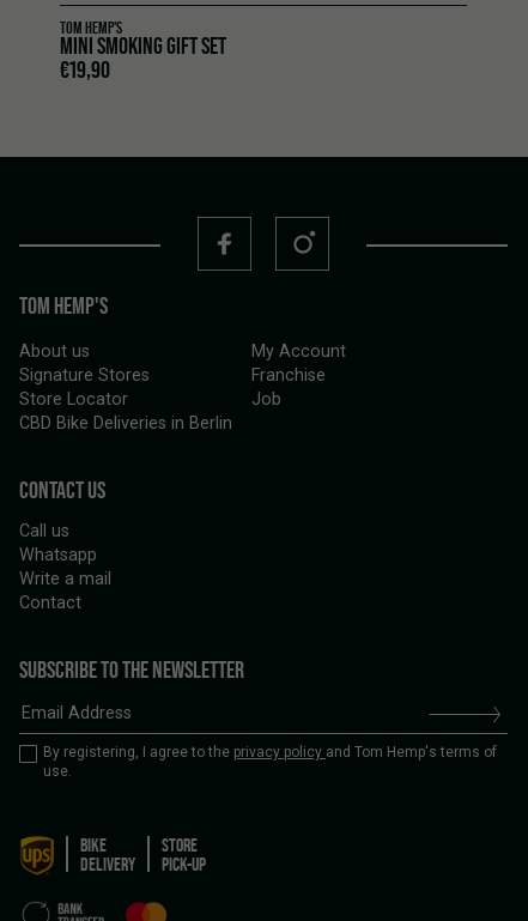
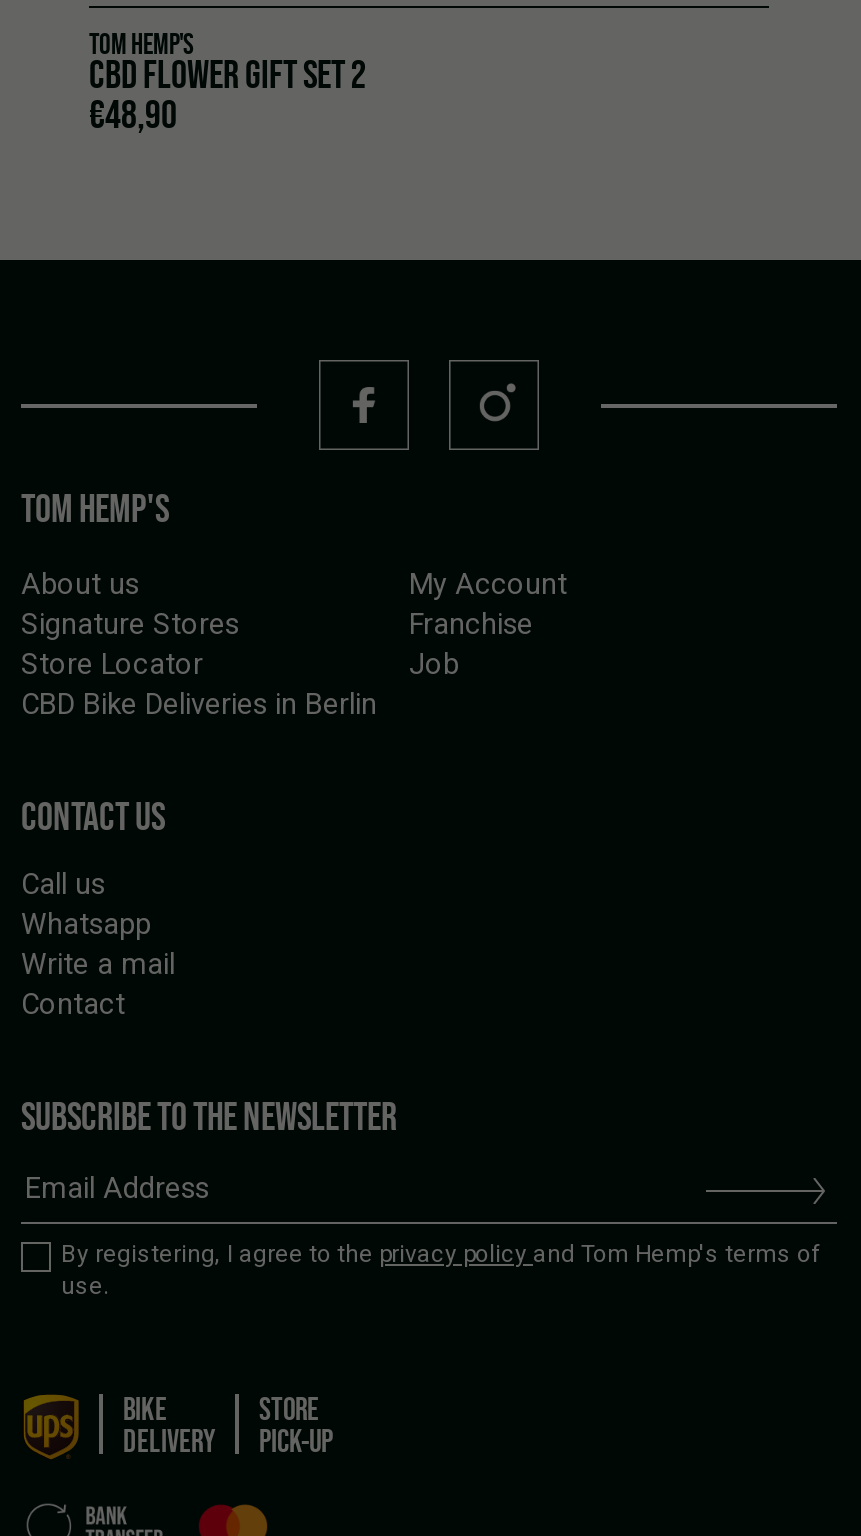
[60,32,226,83] MINI SMOKING GIFT SET | €19,90 -> [89,52,365,136] CBD FLOWER GIFT SET 2 | €48,90

